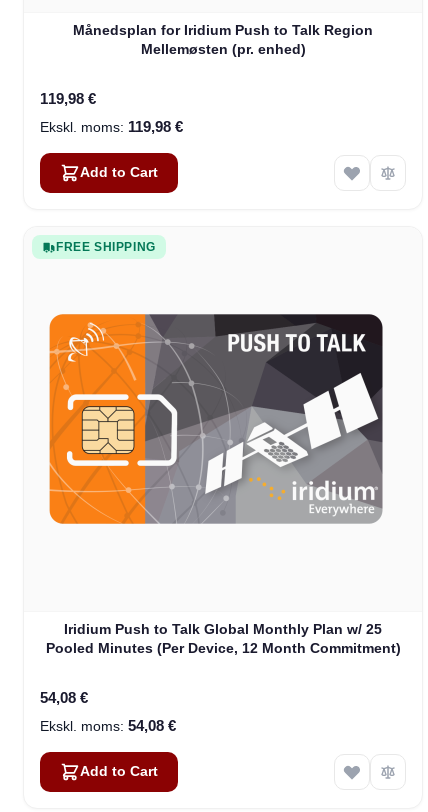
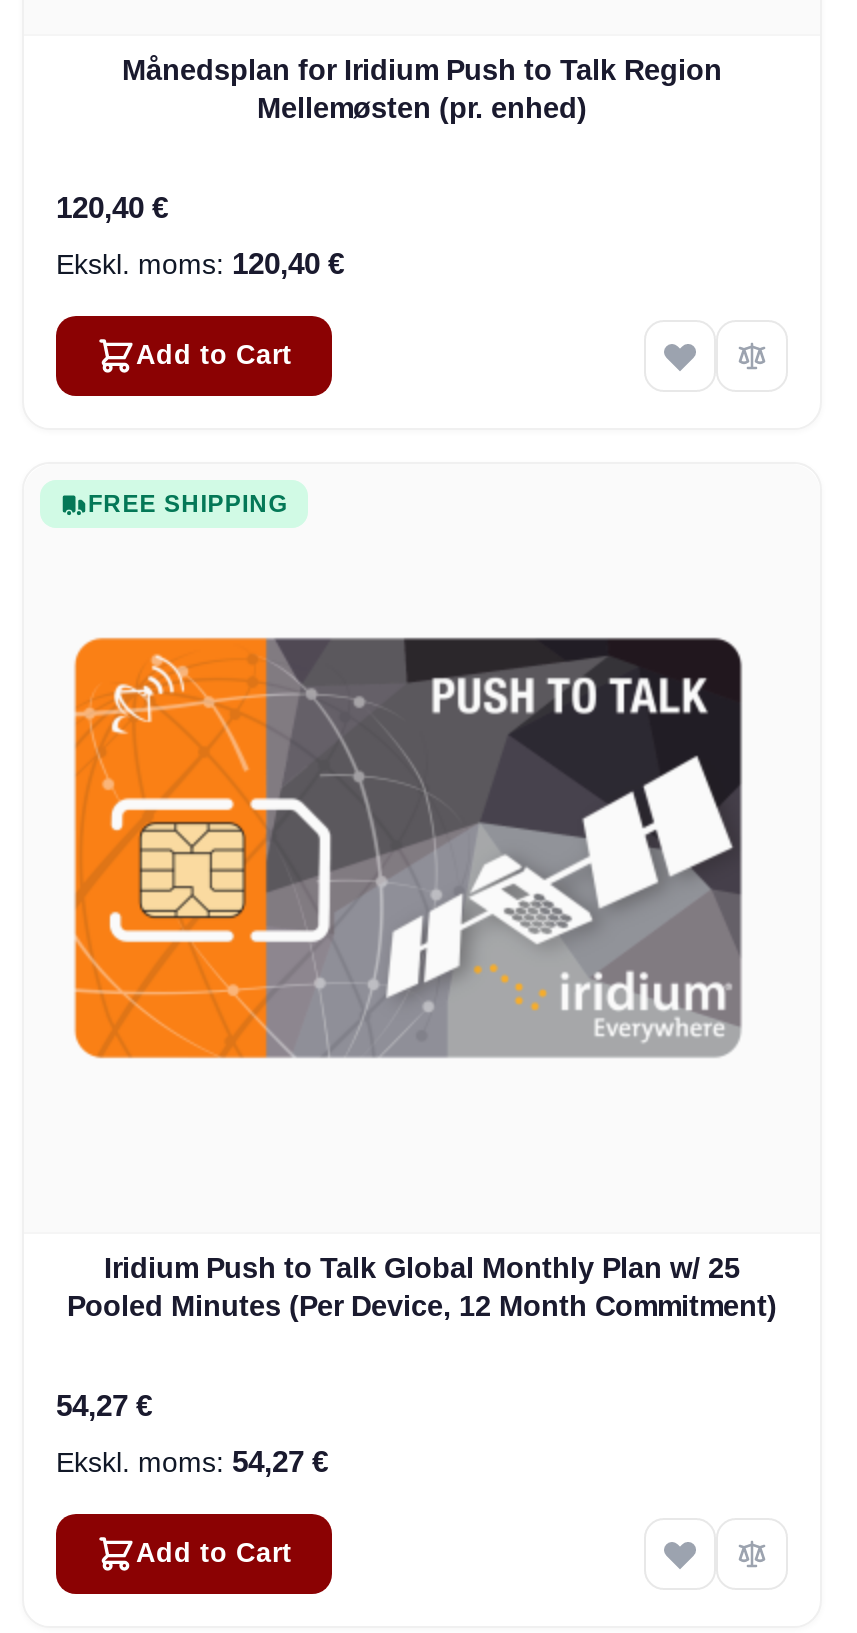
[40,90,96,107] 119,98 € -> [56,191,168,225] 120,40 €
[128,118,183,135] 119,98 € -> [232,247,344,281] 120,40 €
[40,689,88,706] 54,08 € -> [56,1389,152,1423] 54,27 €
[128,717,176,734] 54,08 € -> [232,1445,328,1479] 54,27 €

